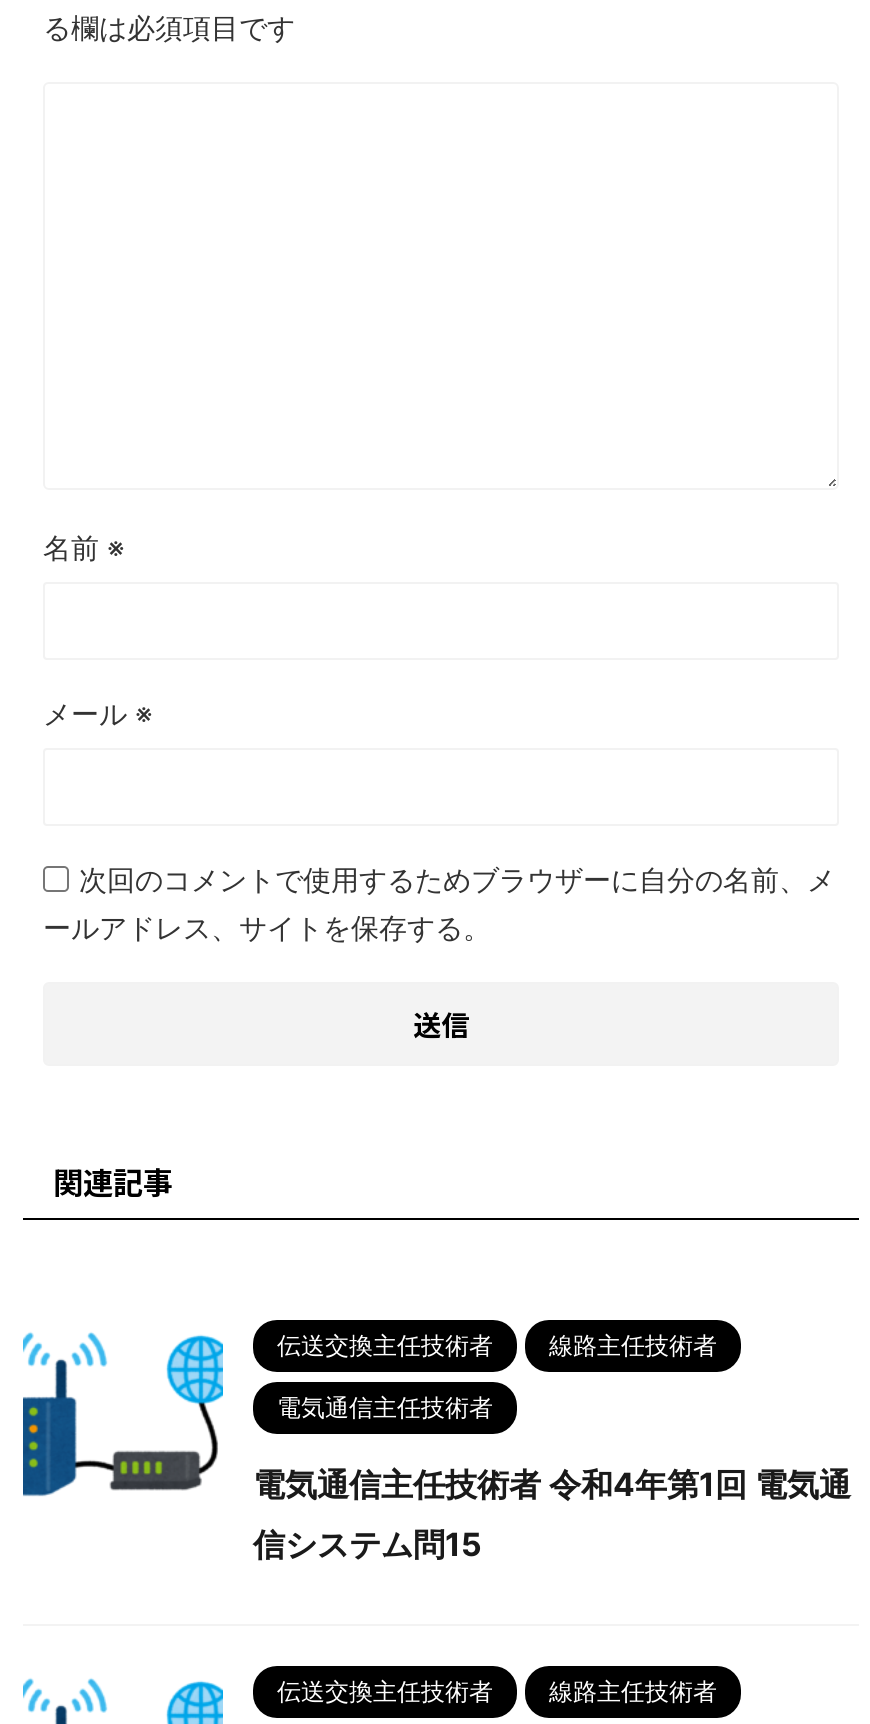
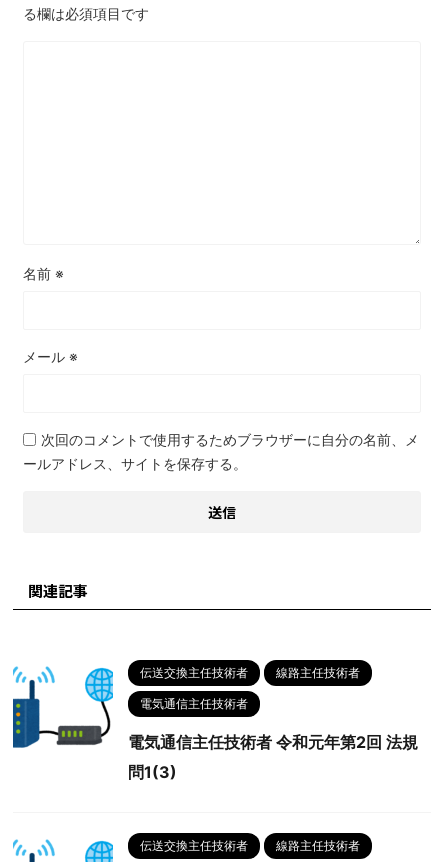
[253,1464,851,1504] 電気通信主任技術者 令和4年第1回 電気通 -> [128,732,418,752] 電気通信主任技術者 令和元年第2回 法規
[253,1524,481,1564] 信システム問15 -> [128,762,177,782] 問1(3)

